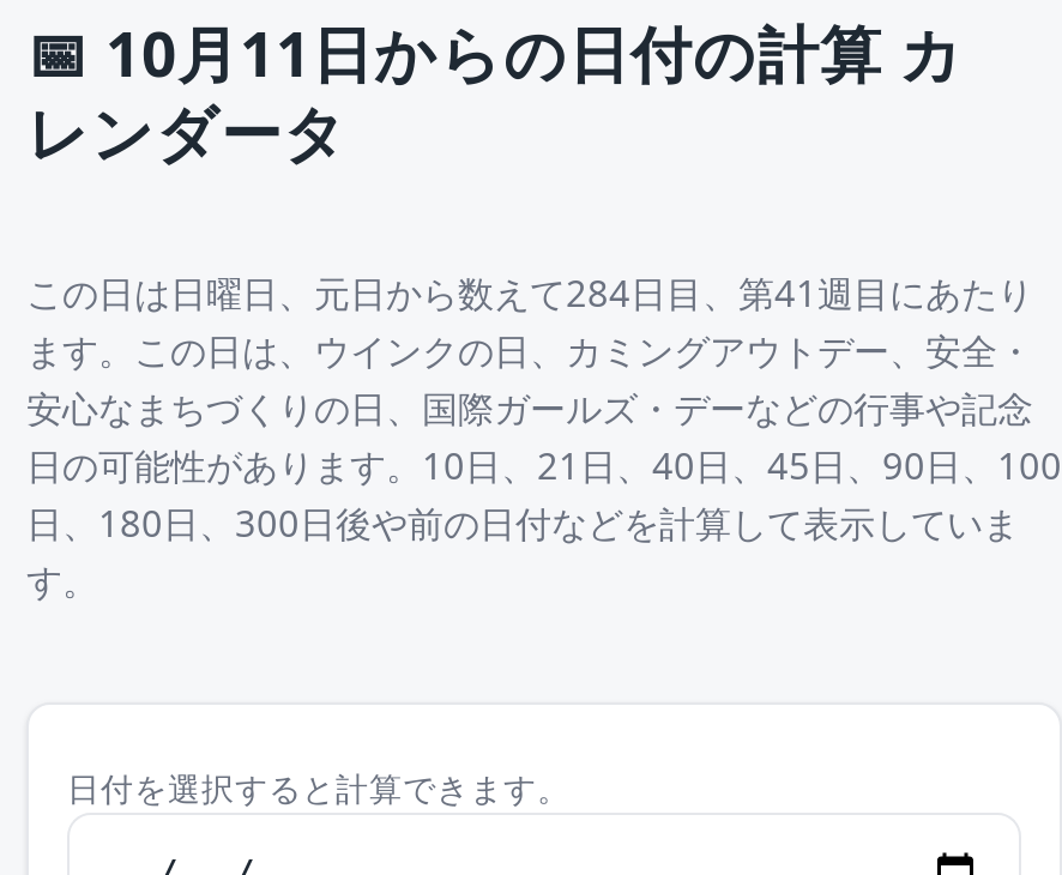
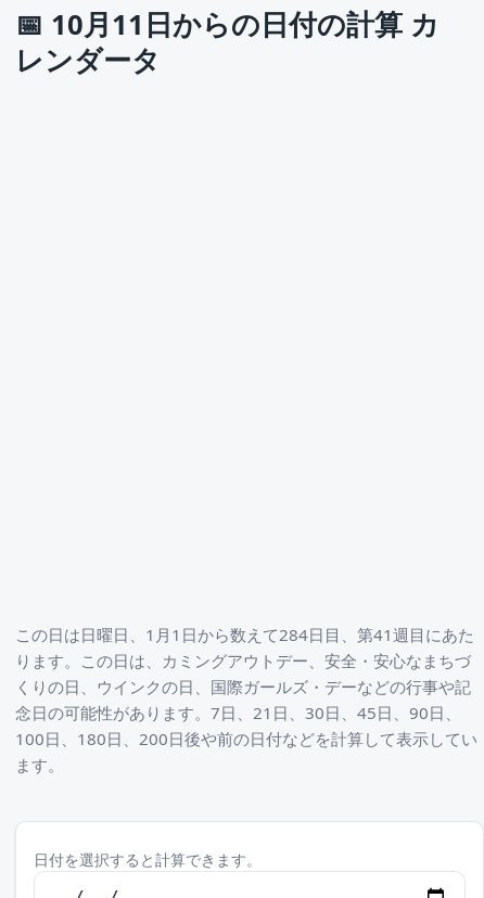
[26,269,1062,605] この日は日曜日、元日から数えて284日目、第41週目にあたり | ます。この日は、ウインクの日、カミングアウトデー、安全・ | 安心なまちづくりの日、国際ガールズ・デーなどの行事や記念 | 日の可能性があります。10日、21日、40日、45日、90日、100 | 日、180日、300日後や前の日付などを計算して表示していま | す。 -> [15,624,477,776] この日は日曜日、1月1日から数えて284日目、第41週目にあた | ります。この日は、カミングアウトデー、安全・安心なまちづ | くりの日、ウインクの日、国際ガールズ・デーなどの行事や記 | 念日の可能性があります。7日、21日、30日、45日、90日、 | 100日、180日、200日後や前の日付などを計算して表示してい | ます。

